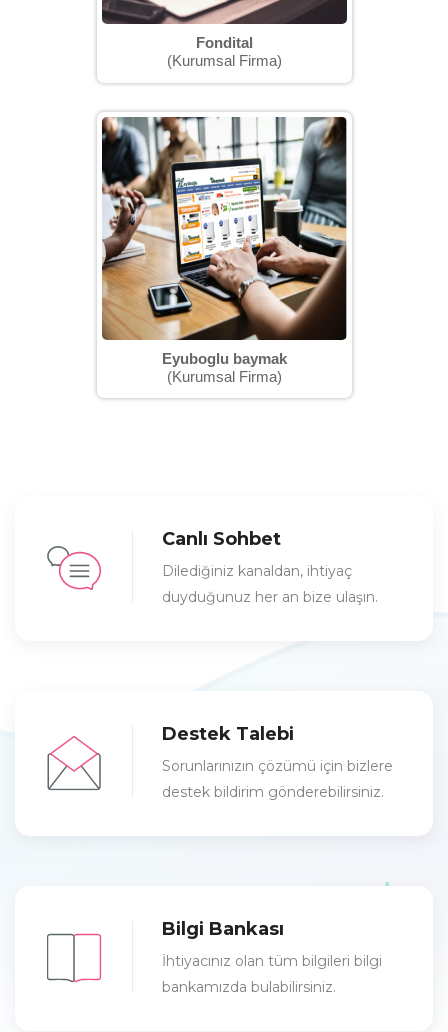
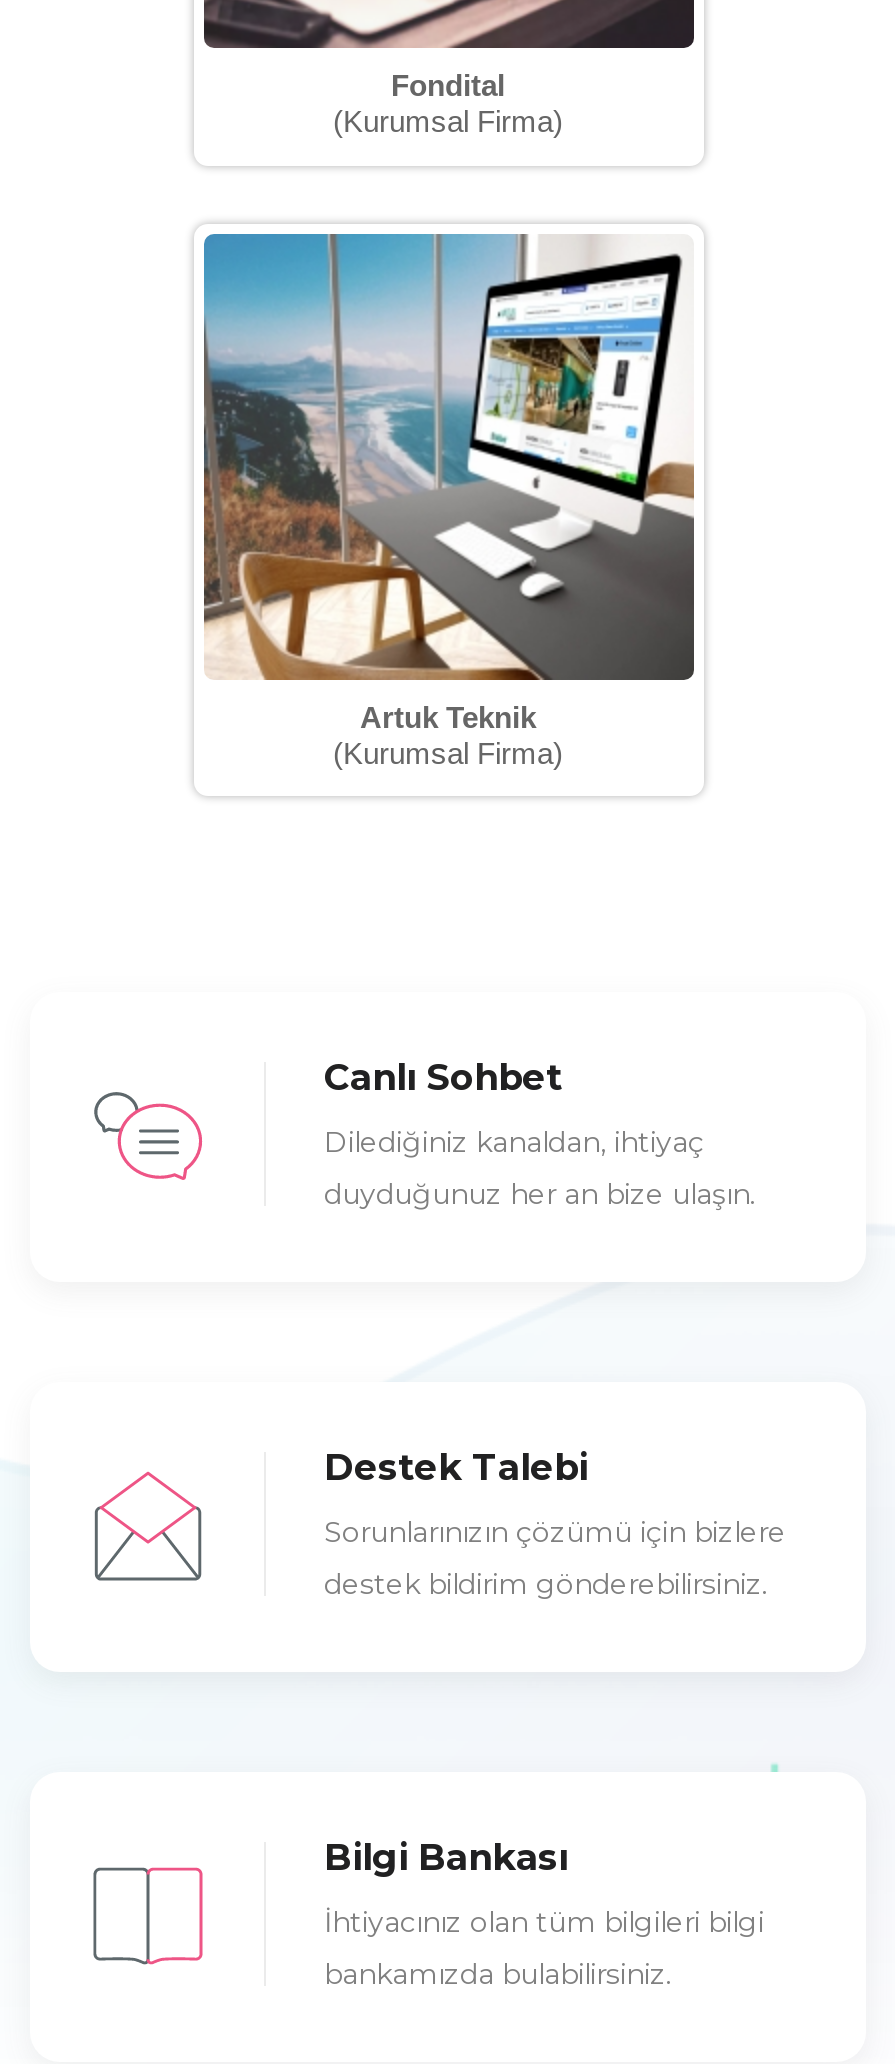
[101,116,347,367] [image] | Eyuboglu baymak -> [202,232,694,734] [image] | Artuk Teknik

